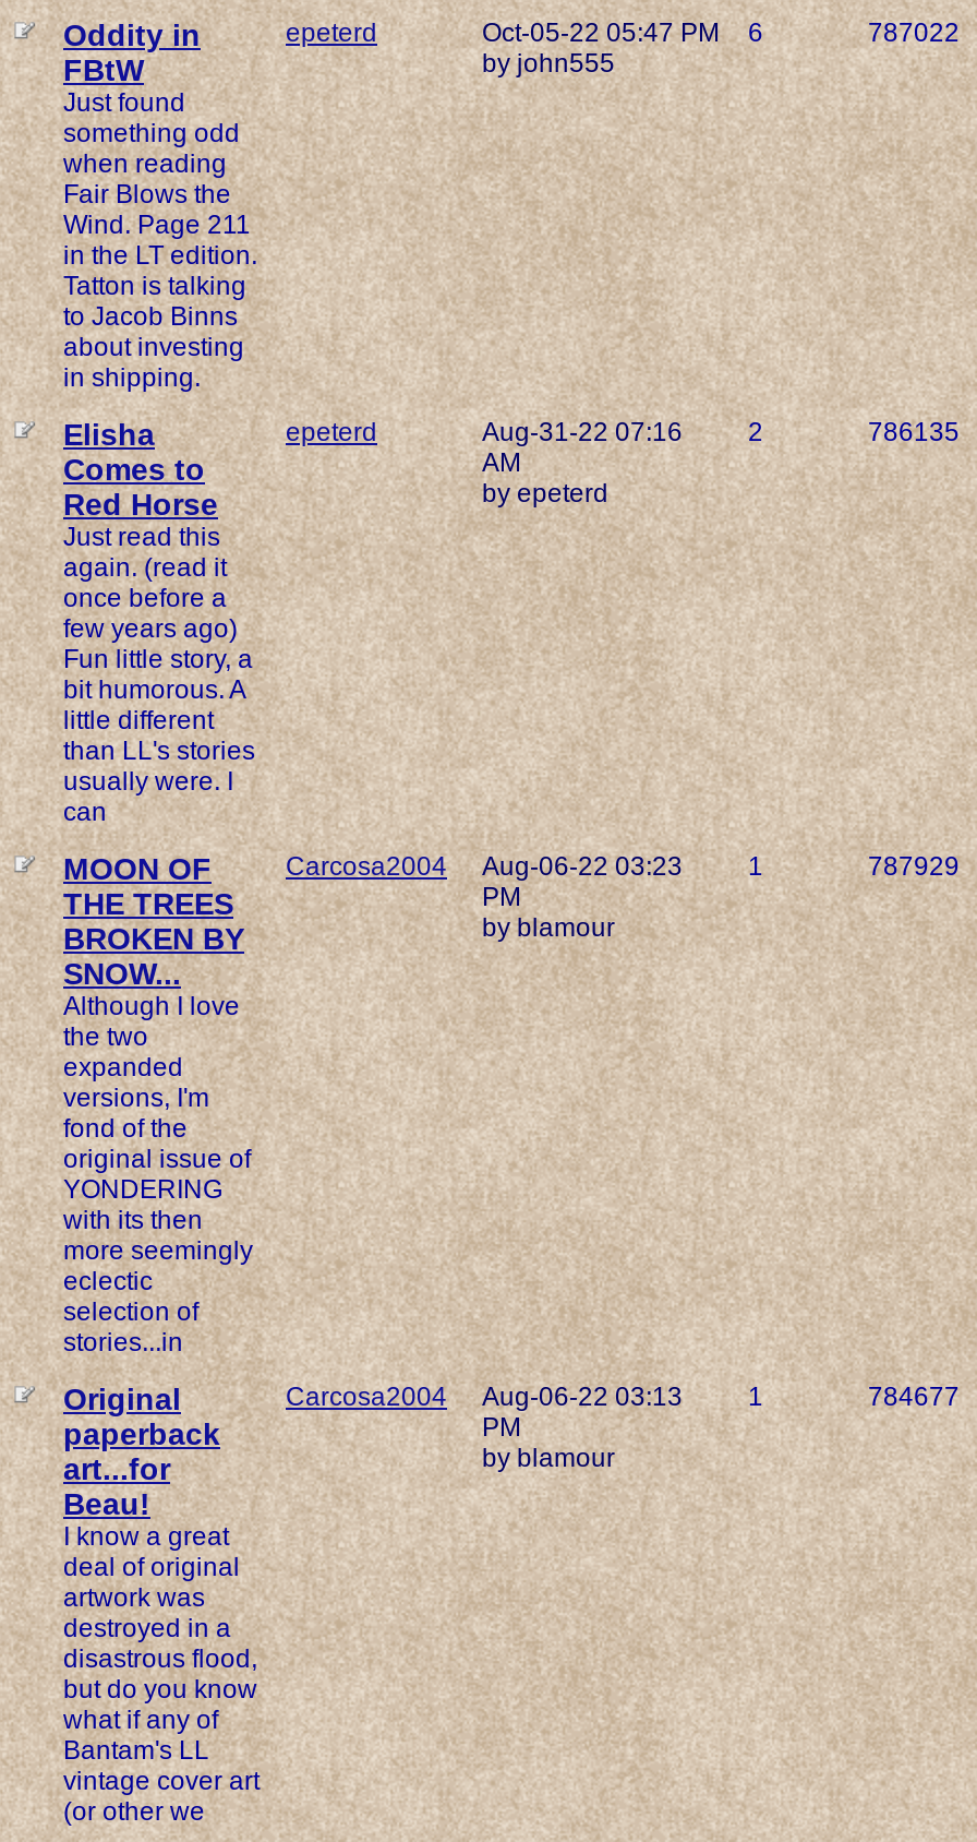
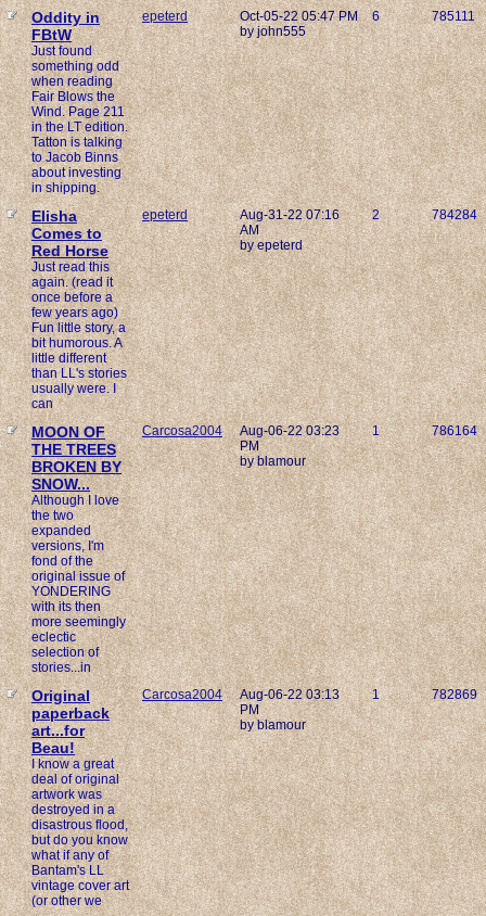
[868,17,960,48] 787022 -> [432,9,475,24] 785111
[868,417,960,447] 786135 -> [432,207,477,222] 784284
[868,851,960,882] 787929 -> [432,423,477,438] 786164
[868,1381,960,1412] 784677 -> [432,687,477,702] 782869

